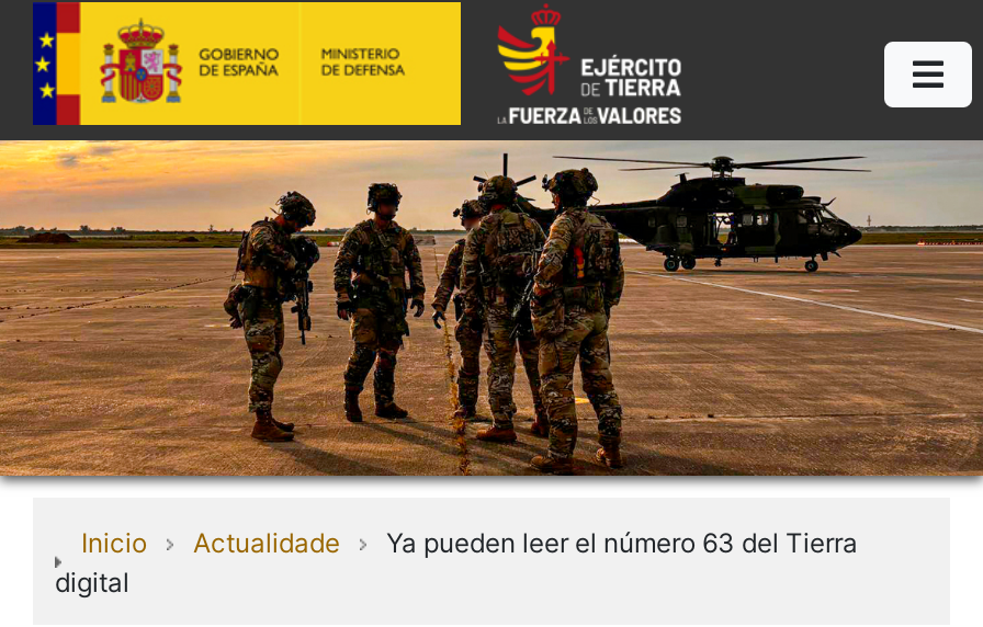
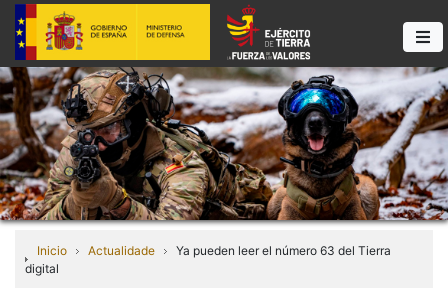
[7,138,976,478] [image] -> [3,67,445,221] [image]

